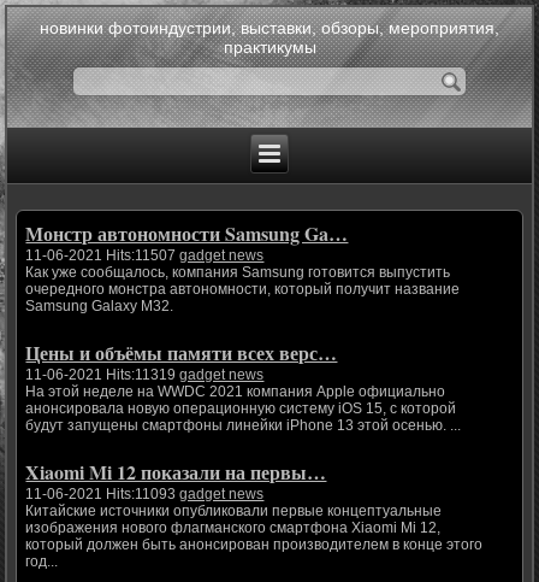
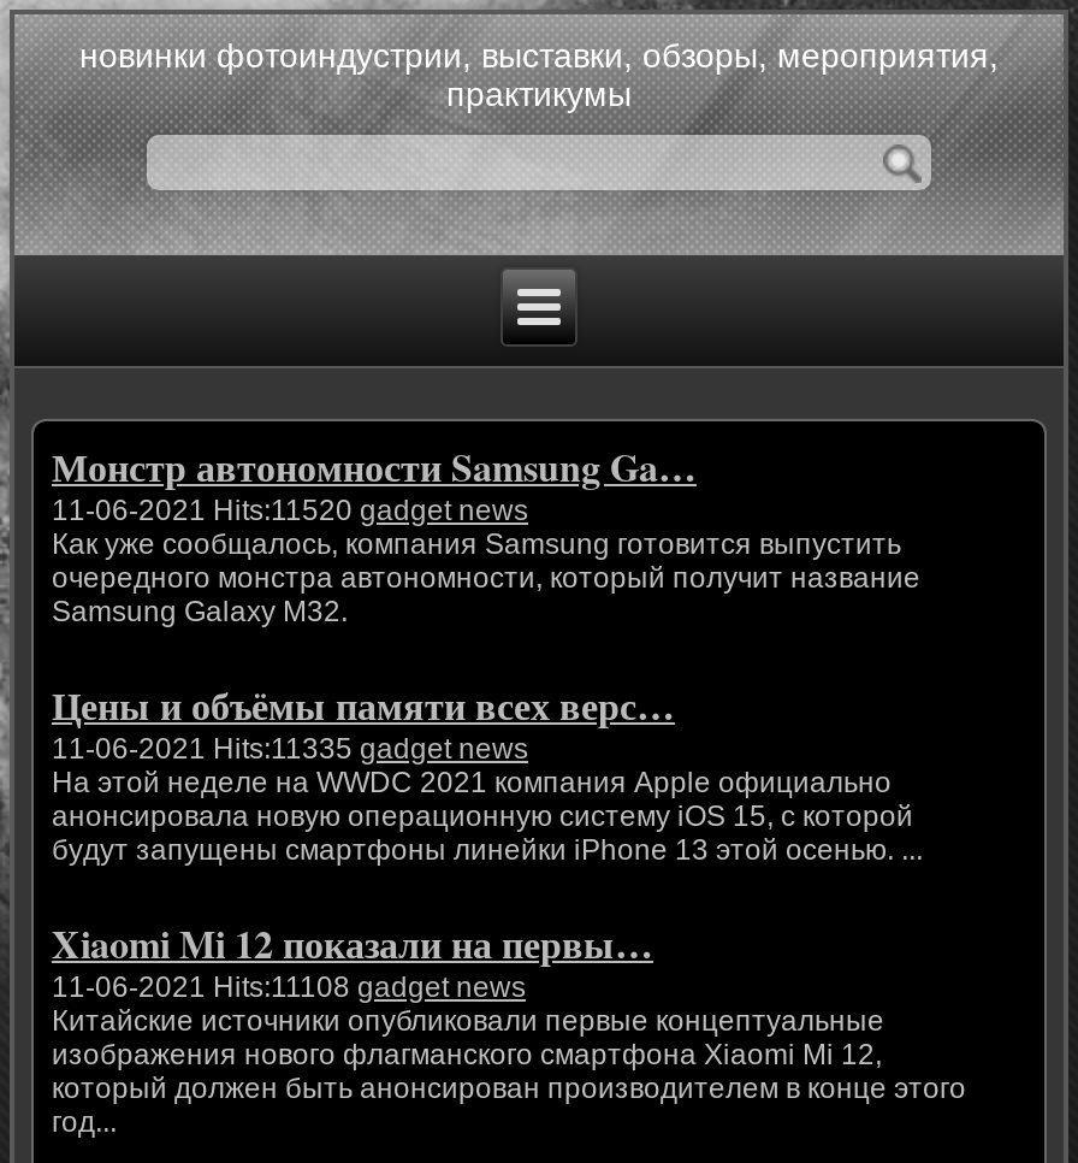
[26,248,264,264] 11-06-2021 Hits:11507 gadget news -> [52,495,528,529] 11-06-2021 Hits:11520 gadget news
[26,367,264,384] 11-06-2021 Hits:11319 gadget news -> [52,733,528,767] 11-06-2021 Hits:11335 gadget news
[26,486,264,503] 11-06-2021 Hits:11093 gadget news -> [52,972,526,1005] 11-06-2021 Hits:11108 gadget news

